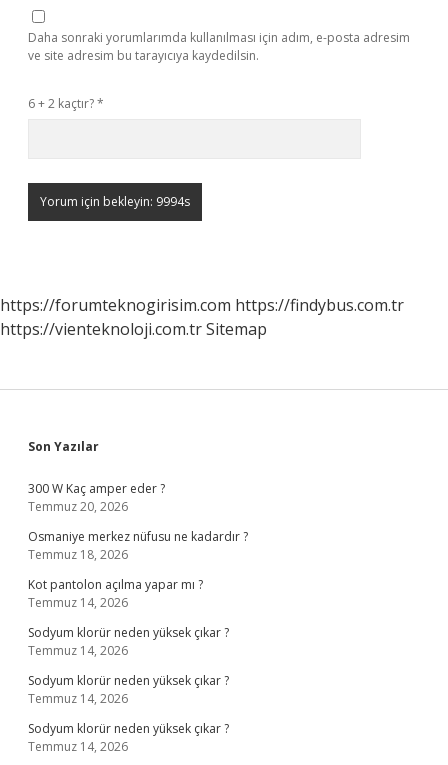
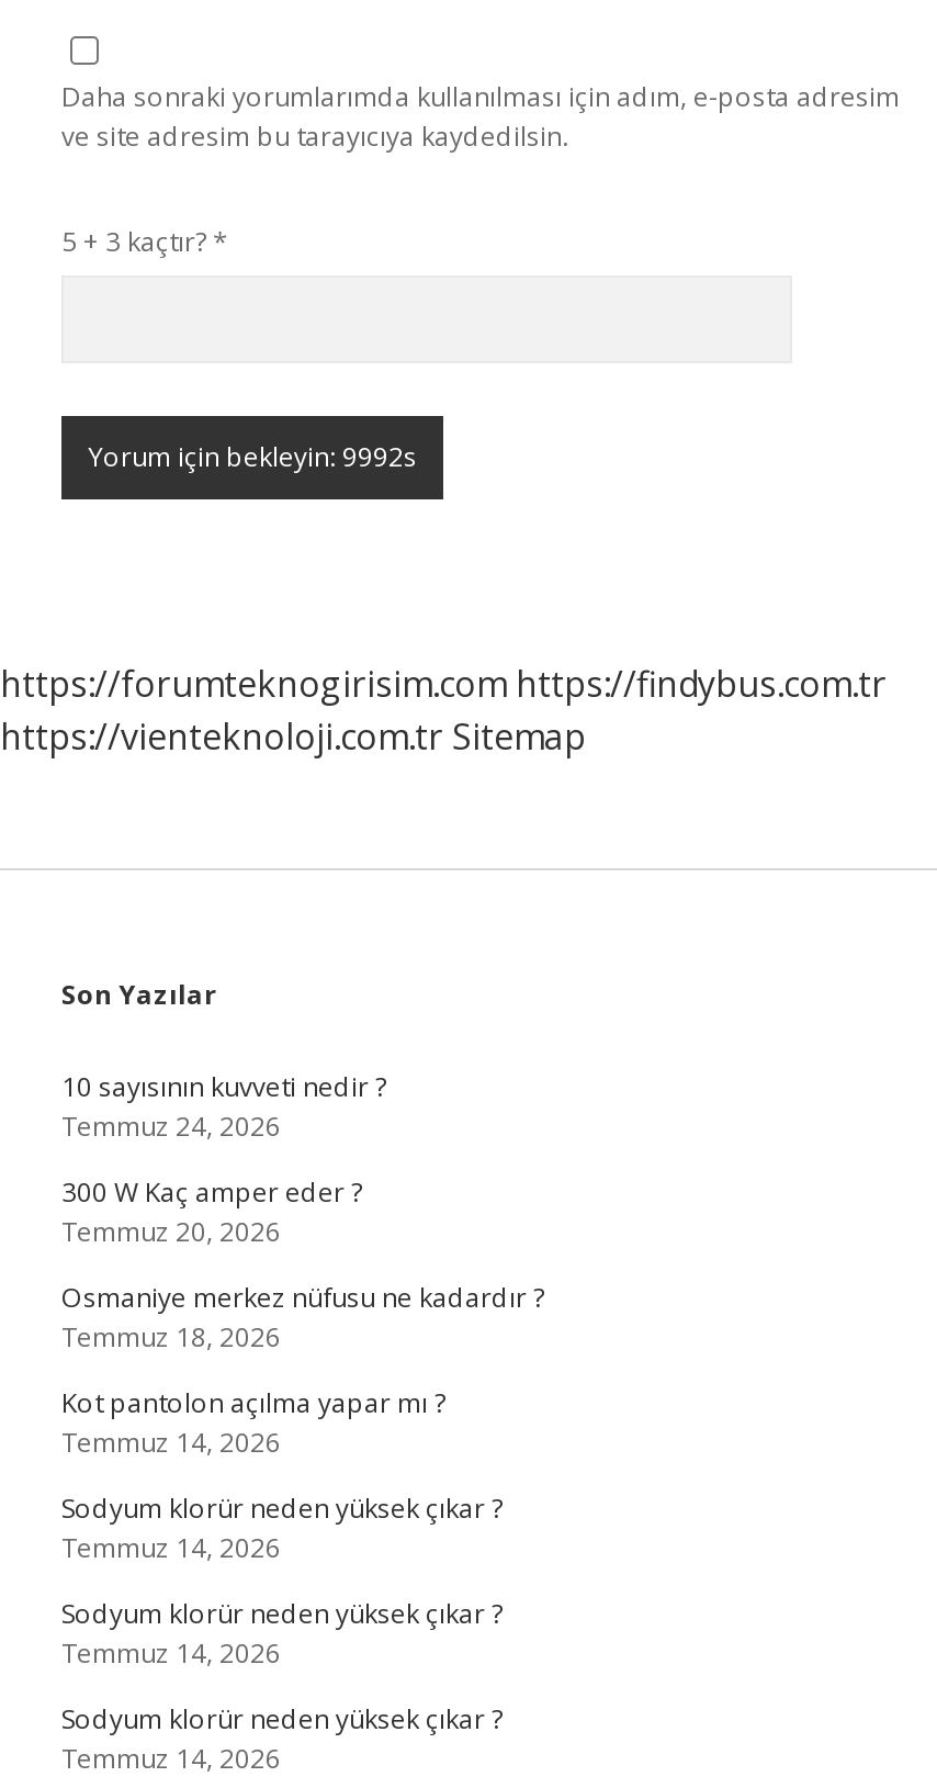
[28,95,104,112] 6 + 2 kaçtır? * -> [61,223,228,260] 5 + 3 kaçtır? *
none -> [61,1068,386,1145] 10 sayısının kuvveti nedir ? | Temmuz 24, 2026

